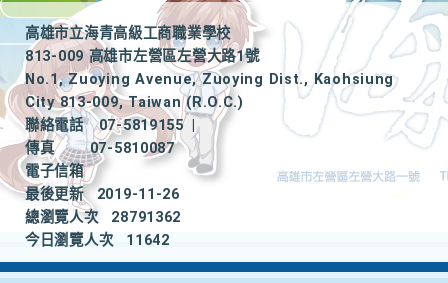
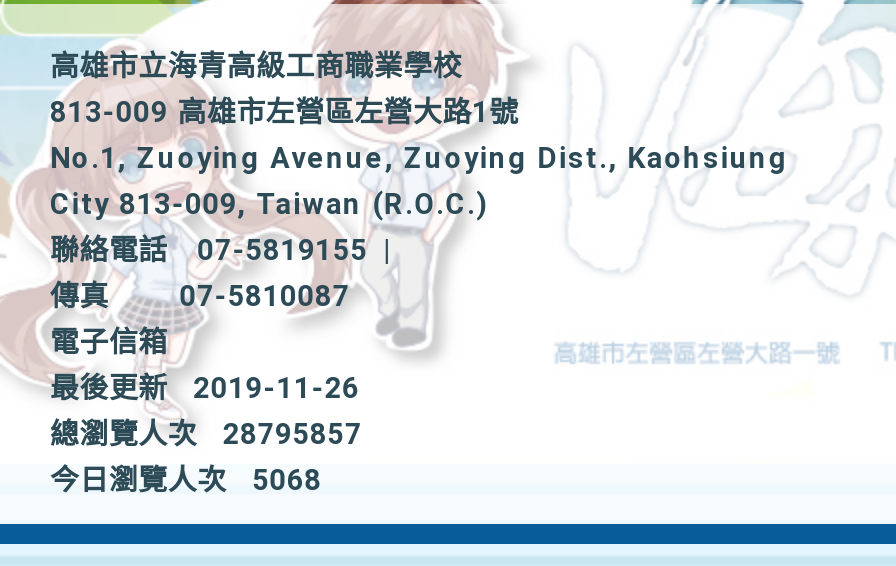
[25,209,181,226] 總瀏覽人次 28791362 -> [50,418,362,452] 總瀏覽人次 28795857
[25,232,170,249] 今日瀏覽人次 11642 -> [50,464,322,498] 今日瀏覽人次 5068

